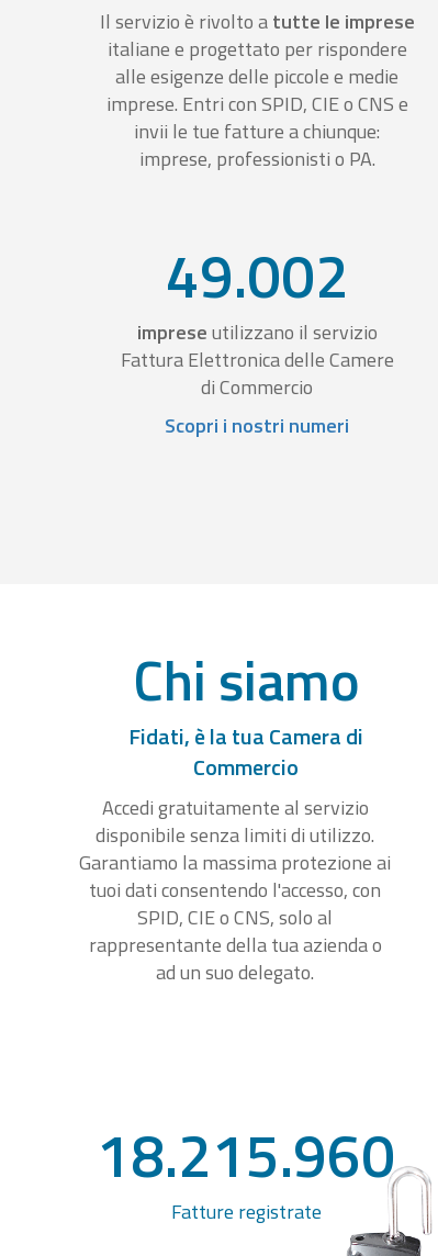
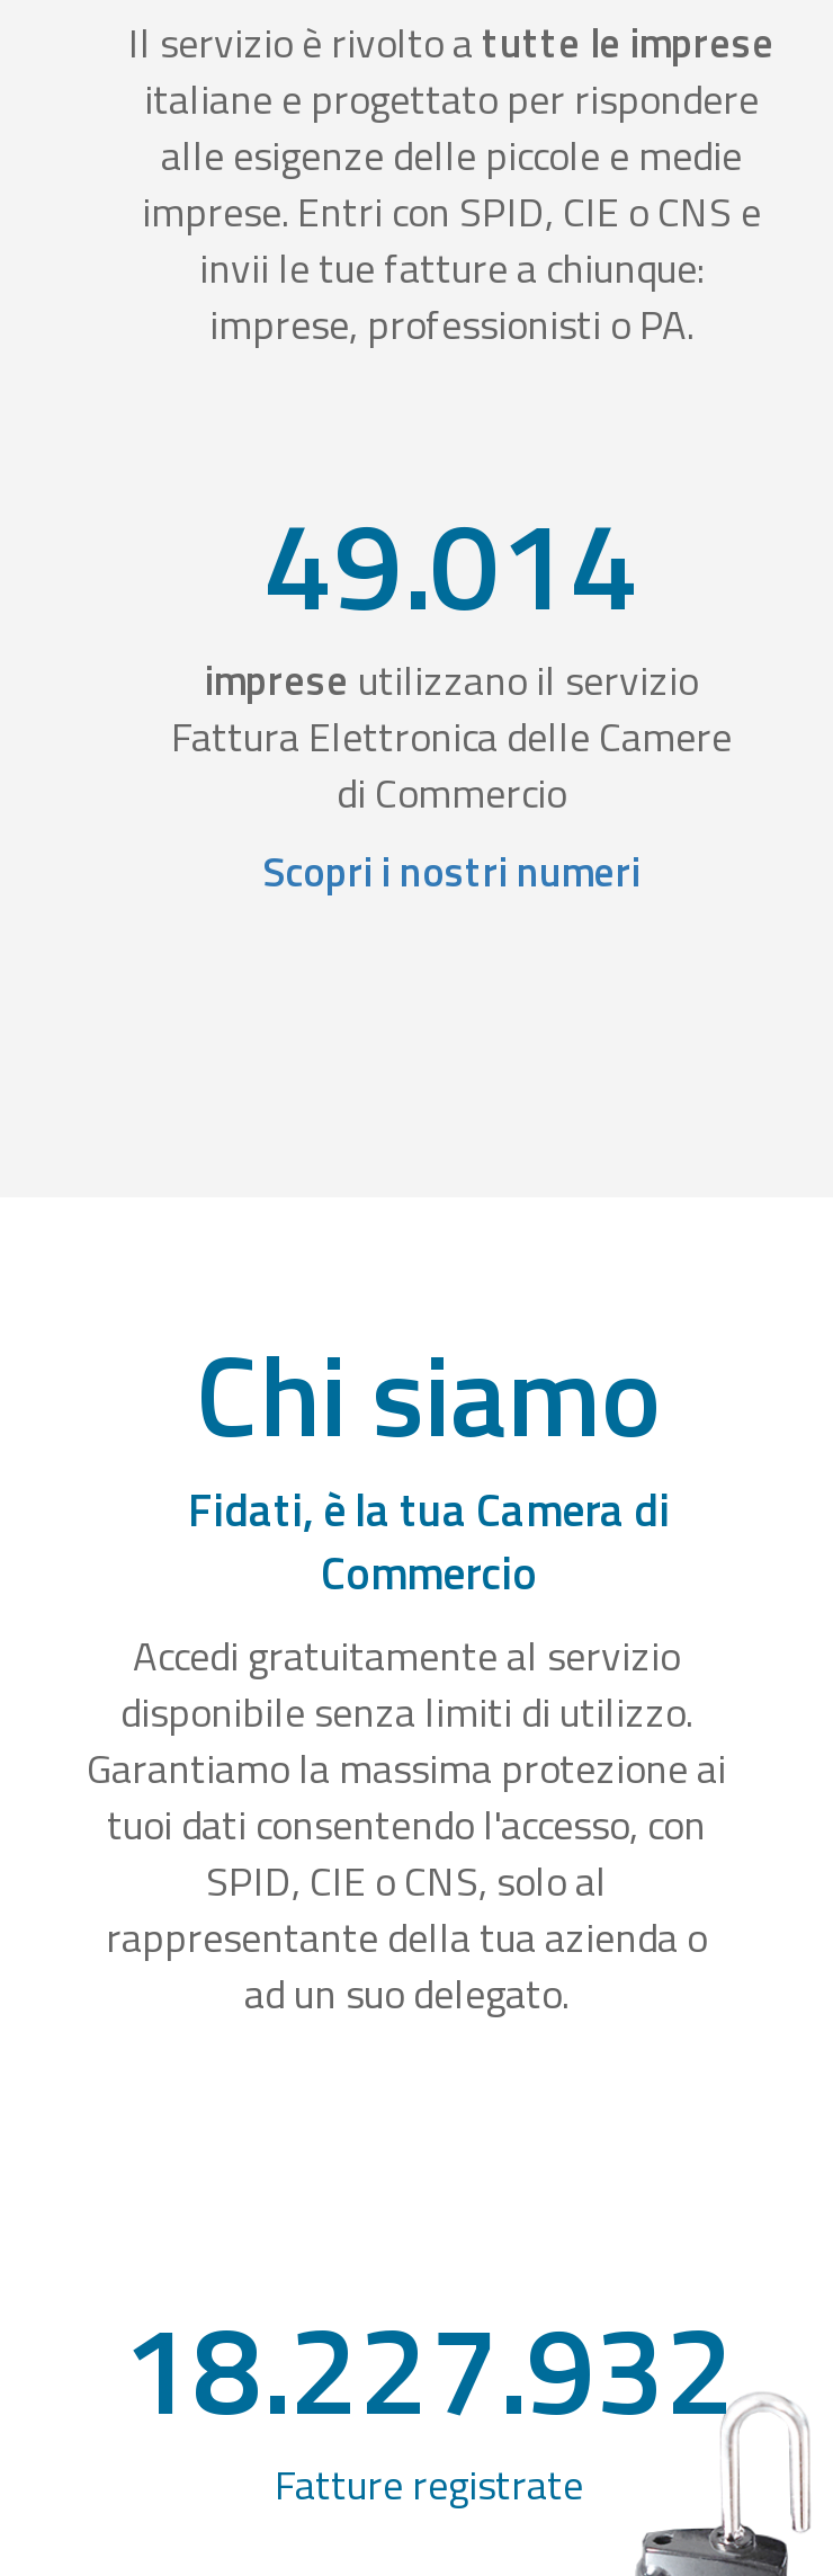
[165,229,349,321] 49.002 -> [263,470,639,657] 49.014
[97,1109,395,1200] 18.215.960 -> [123,2274,735,2461] 18.227.932

